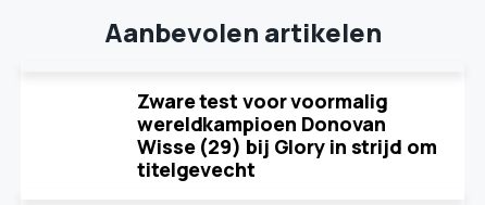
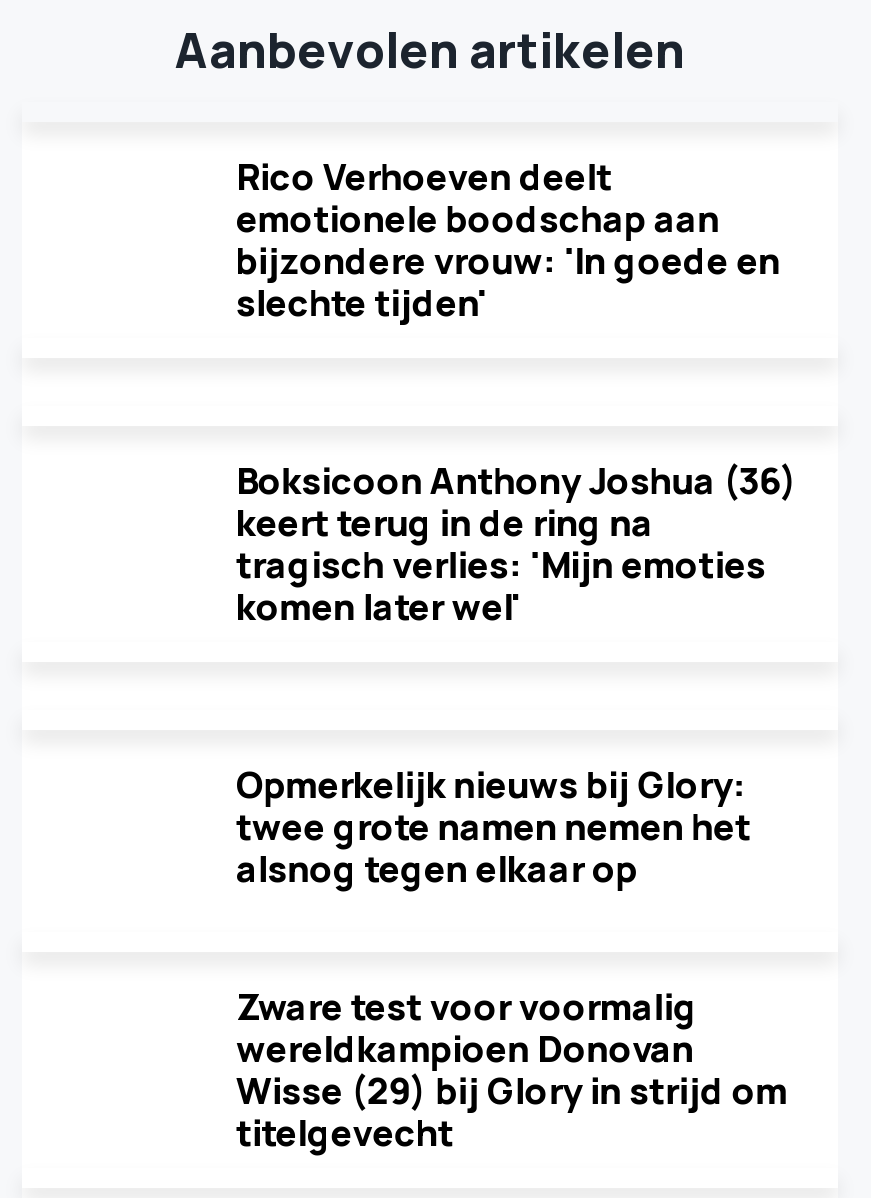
none -> [236,153,780,327] Rico Verhoeven deelt | emotionele boodschap aan | bijzondere vrouw: 'In goede en | slechte tijden'
none -> [236,457,798,631] Boksicoon Anthony Joshua (36) | keert terug in de ring na | tragisch verlies: 'Mijn emoties | komen later wel'
none -> [236,761,751,893] Opmerkelijk nieuws bij Glory: | twee grote namen nemen het | alsnog tegen elkaar op

